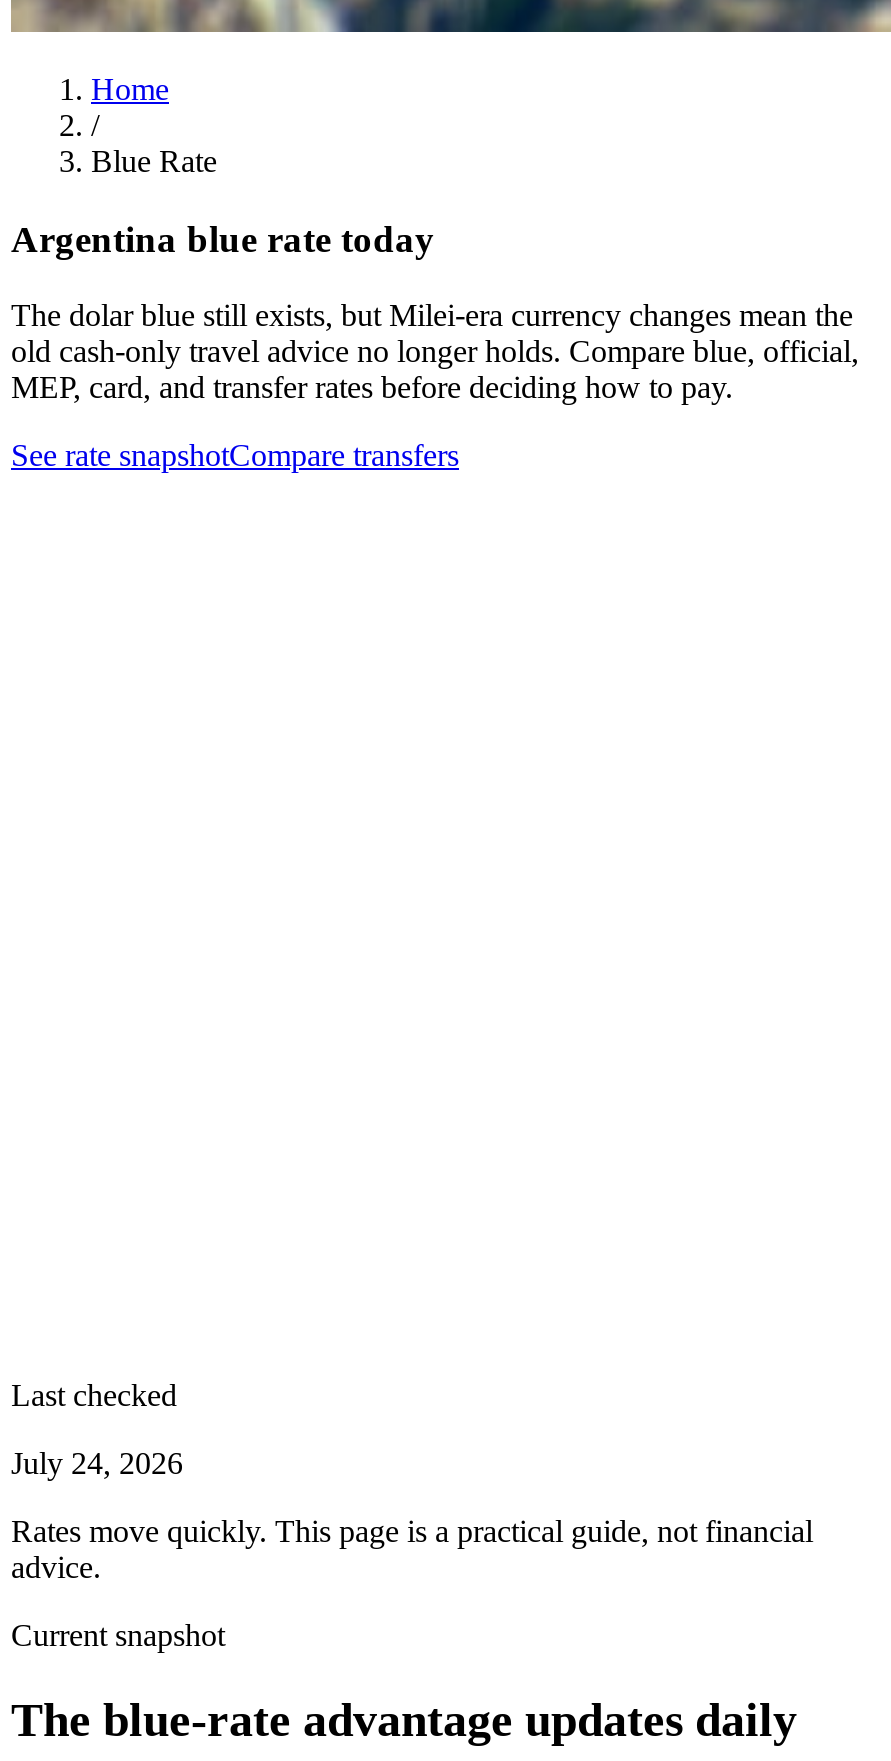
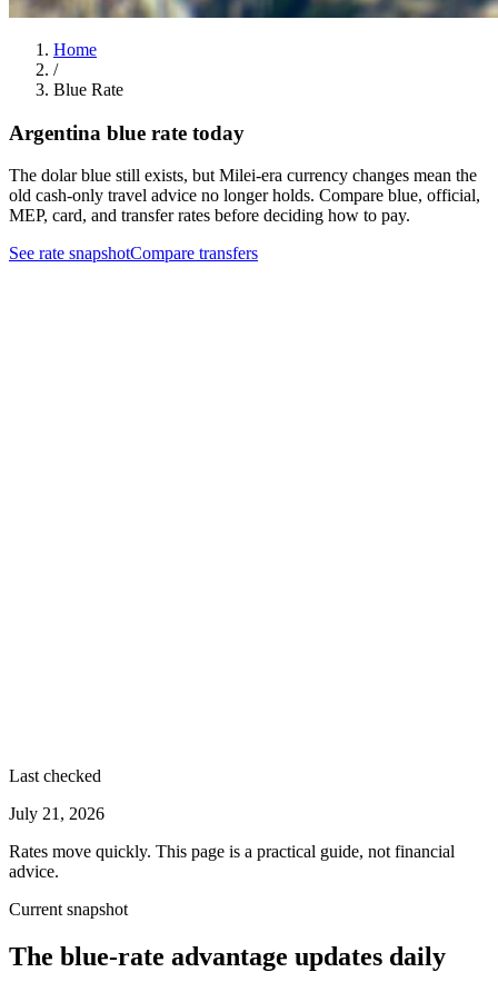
[11,1447,183,1481] July 24, 2026 -> [9,805,104,823] July 21, 2026

